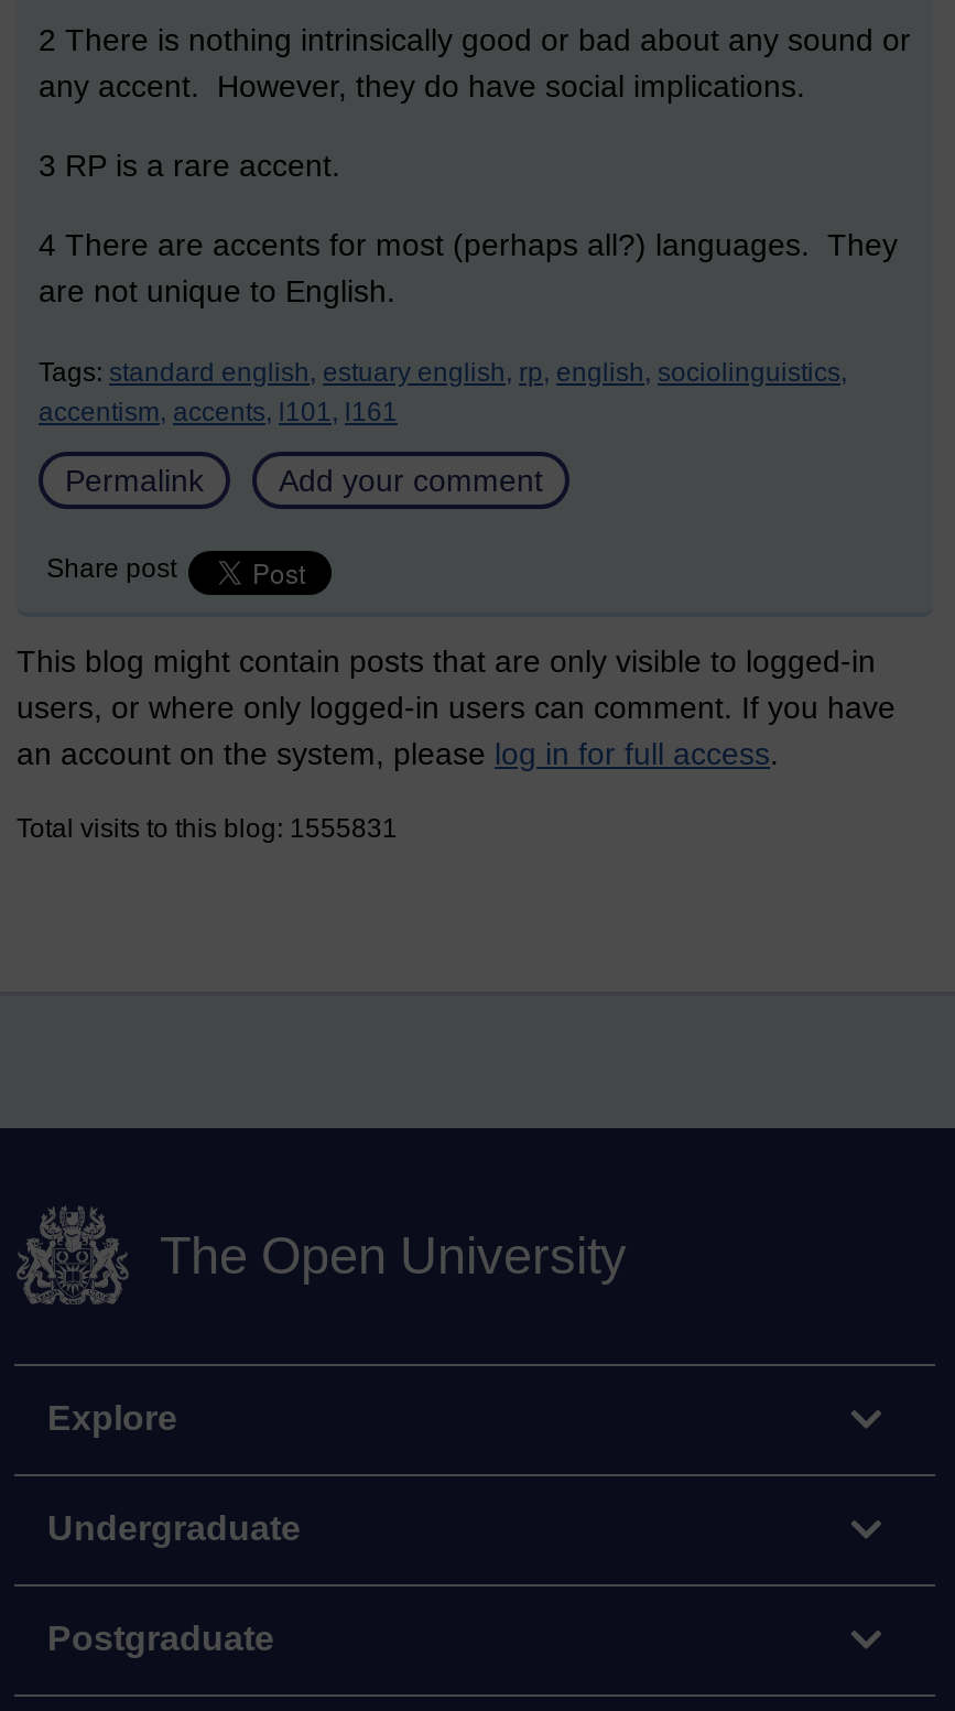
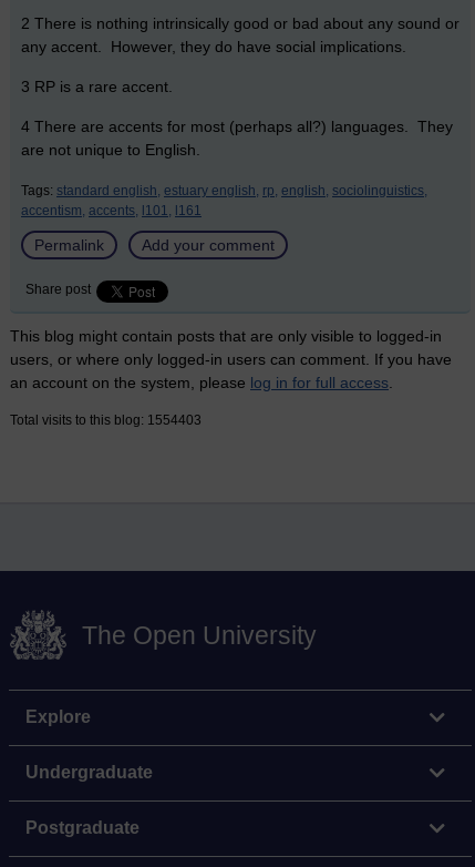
[17,813,398,844] Total visits to this blog: 1555831 -> [10,412,202,428] Total visits to this blog: 1554403

